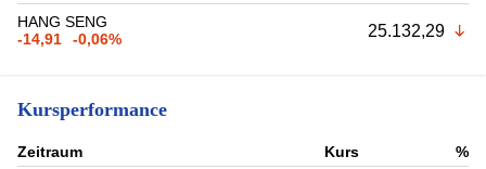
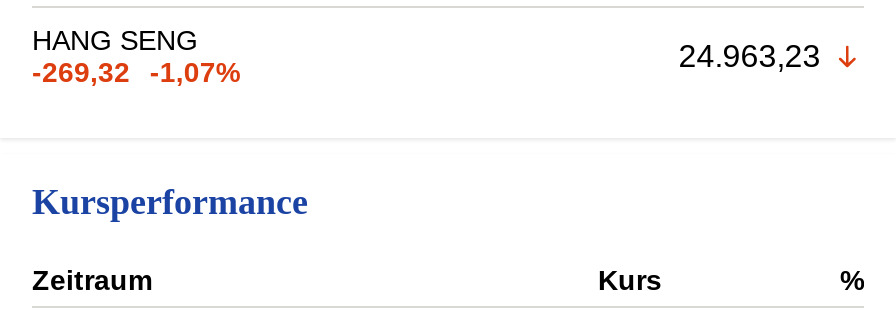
[368,22,445,40] 25.132,29 -> [679,40,821,74] 24.963,23
[17,30,62,48] -14,91 -> [32,56,130,88] -269,32
[72,30,121,48] -0,06% -> [150,56,240,88] -1,07%

